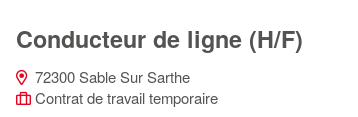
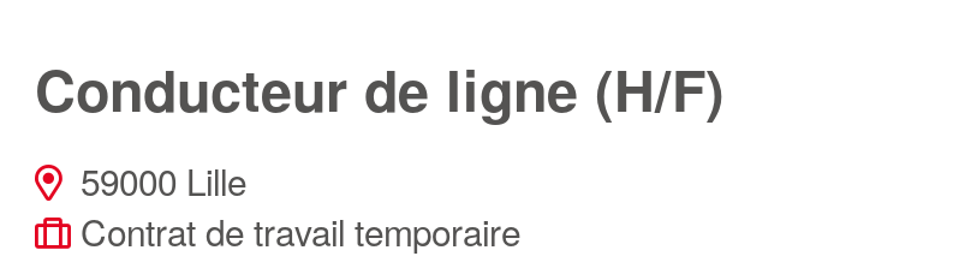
[31,66,190,87] 72300 Sable Sur Sarthe -> [71,155,246,206] 59000 Lille

